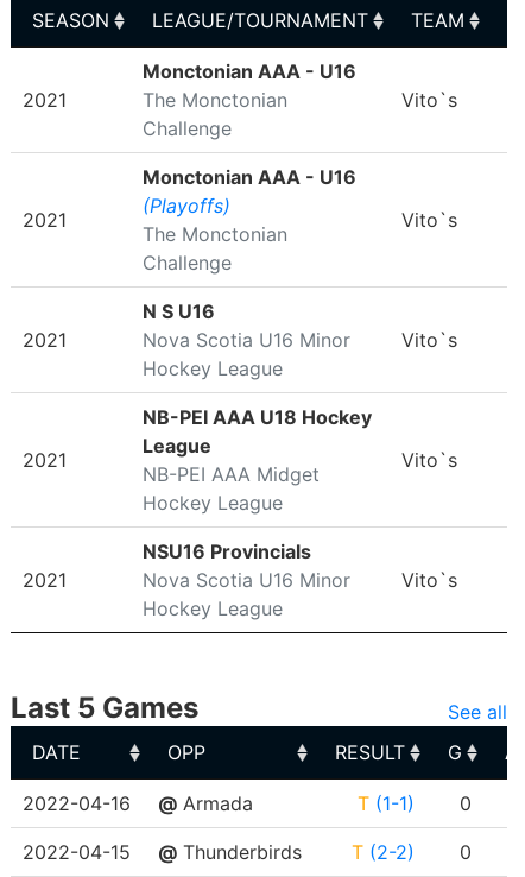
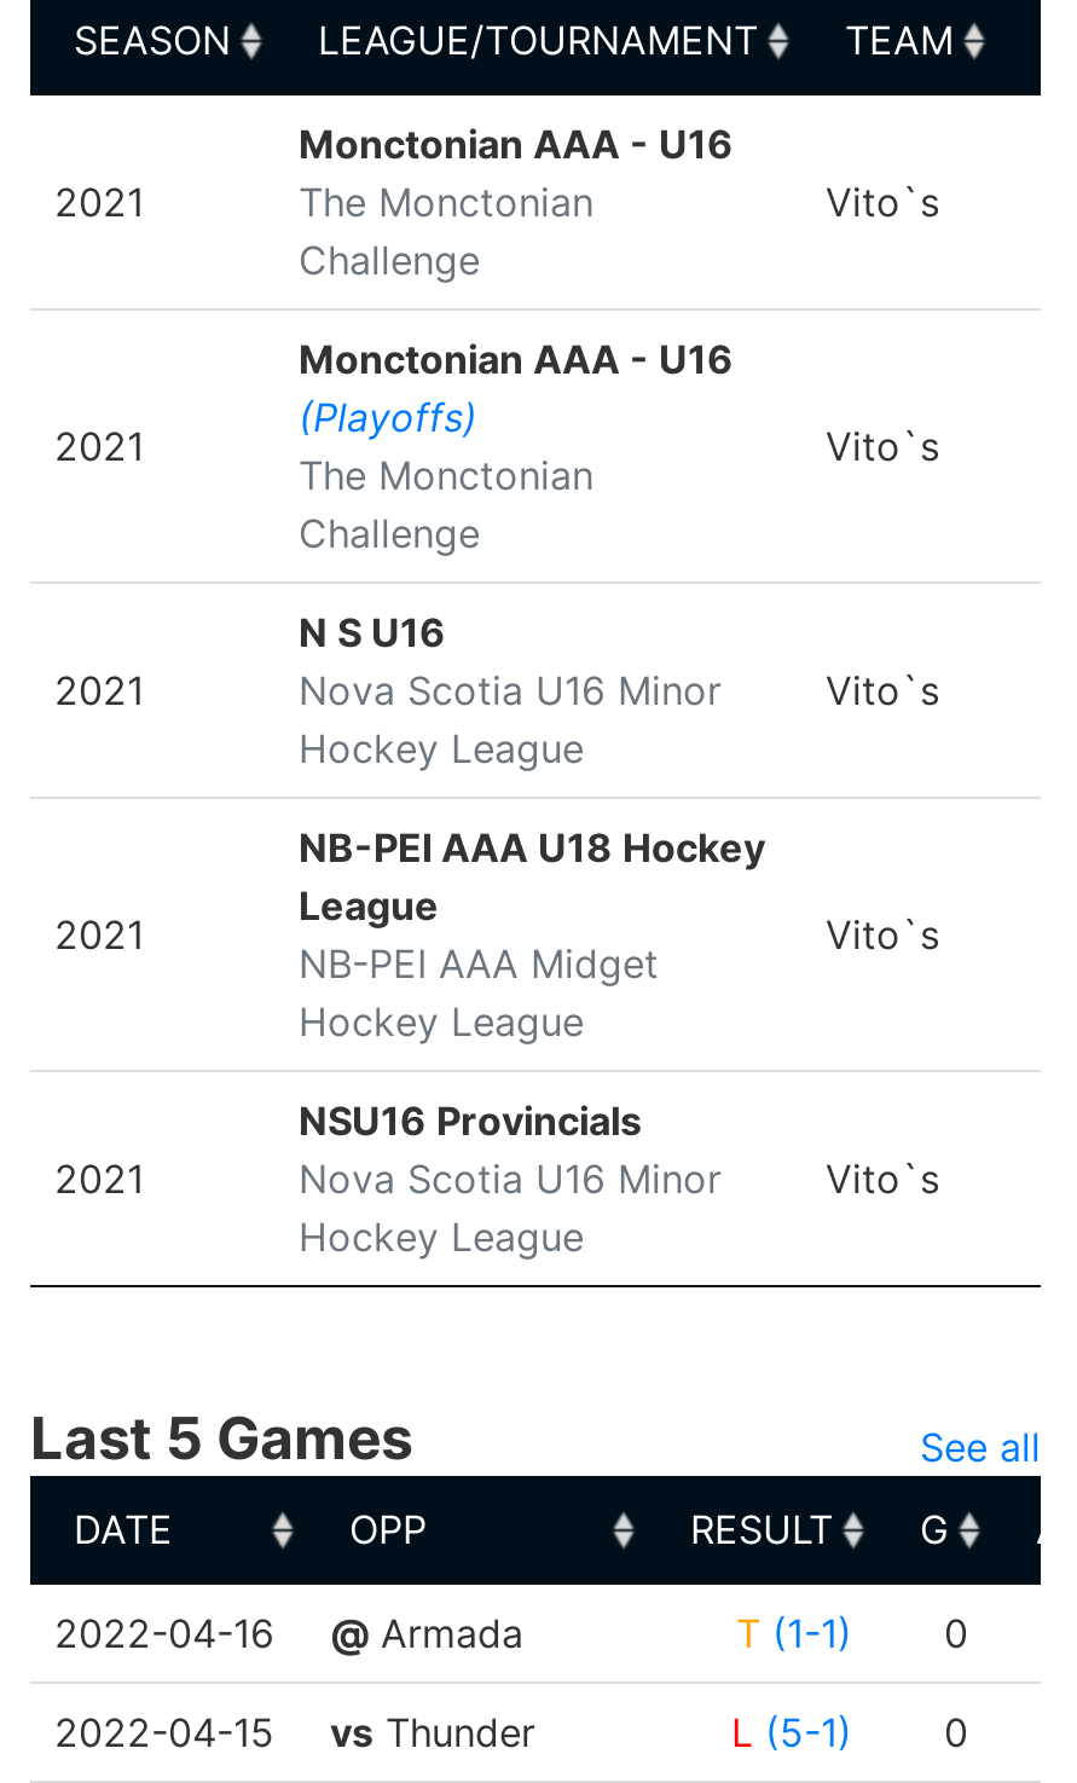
[158,840,415,864] @ Thunderbirds | T (2-2) -> [330,1708,852,1756] vs Thunder | L (5-1)

